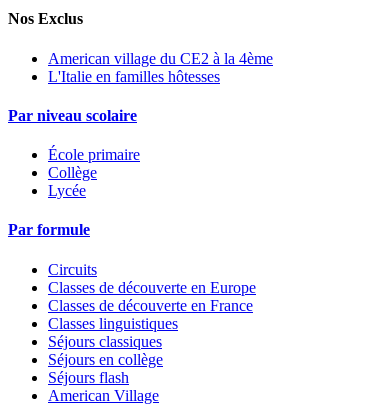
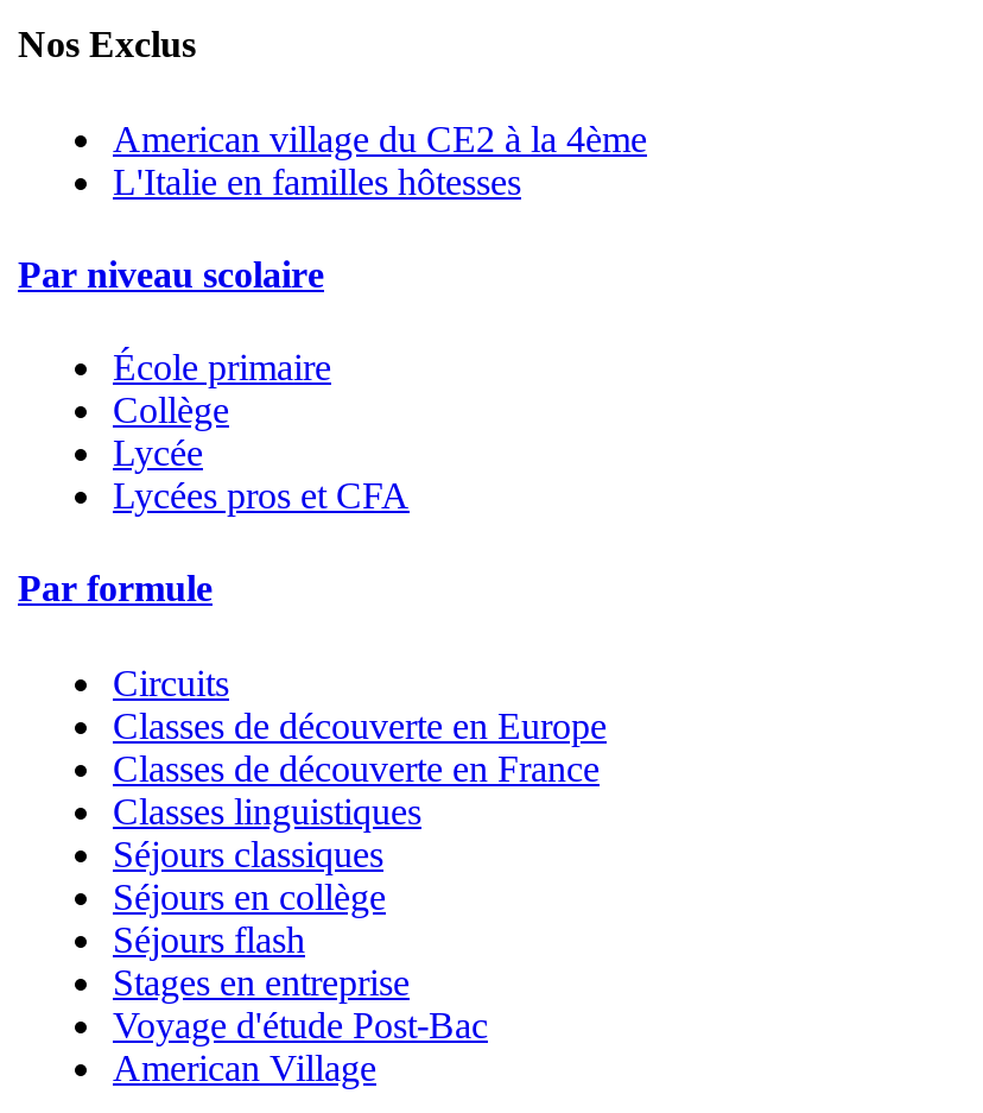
none -> [113,475,410,516] Lycées pros et CFA
none -> [113,961,488,1045] Stages en entreprise | Voyage d'étude Post-Bac

